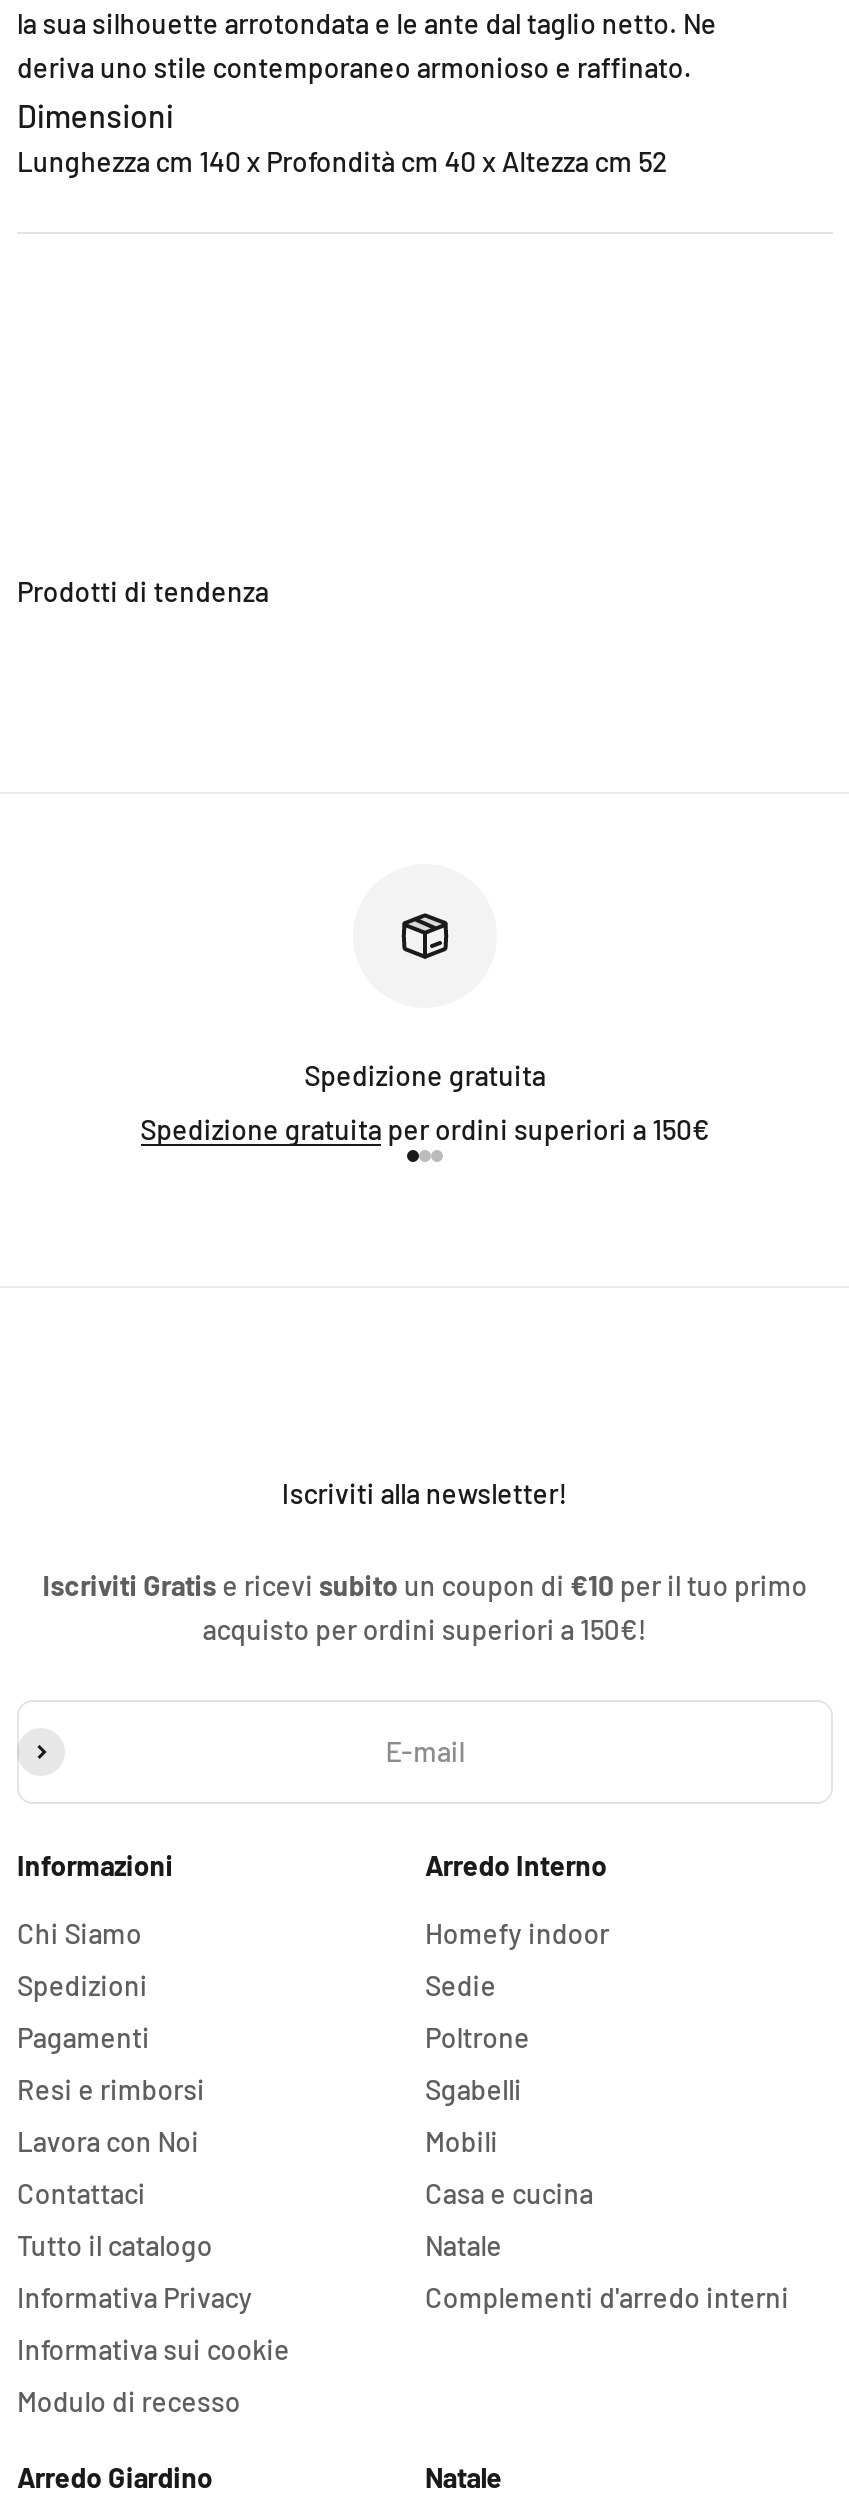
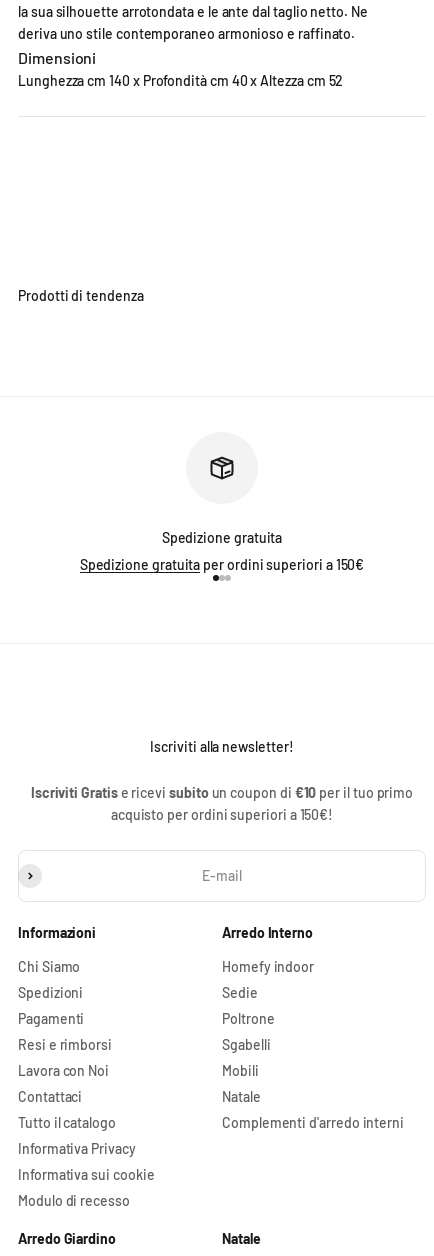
[425,2175,593,2209] Casa e cucina -> none
moved [425,2227,789,2313] -> [222,1088,404,1131]: Natale | Complementi d'arredo interni

